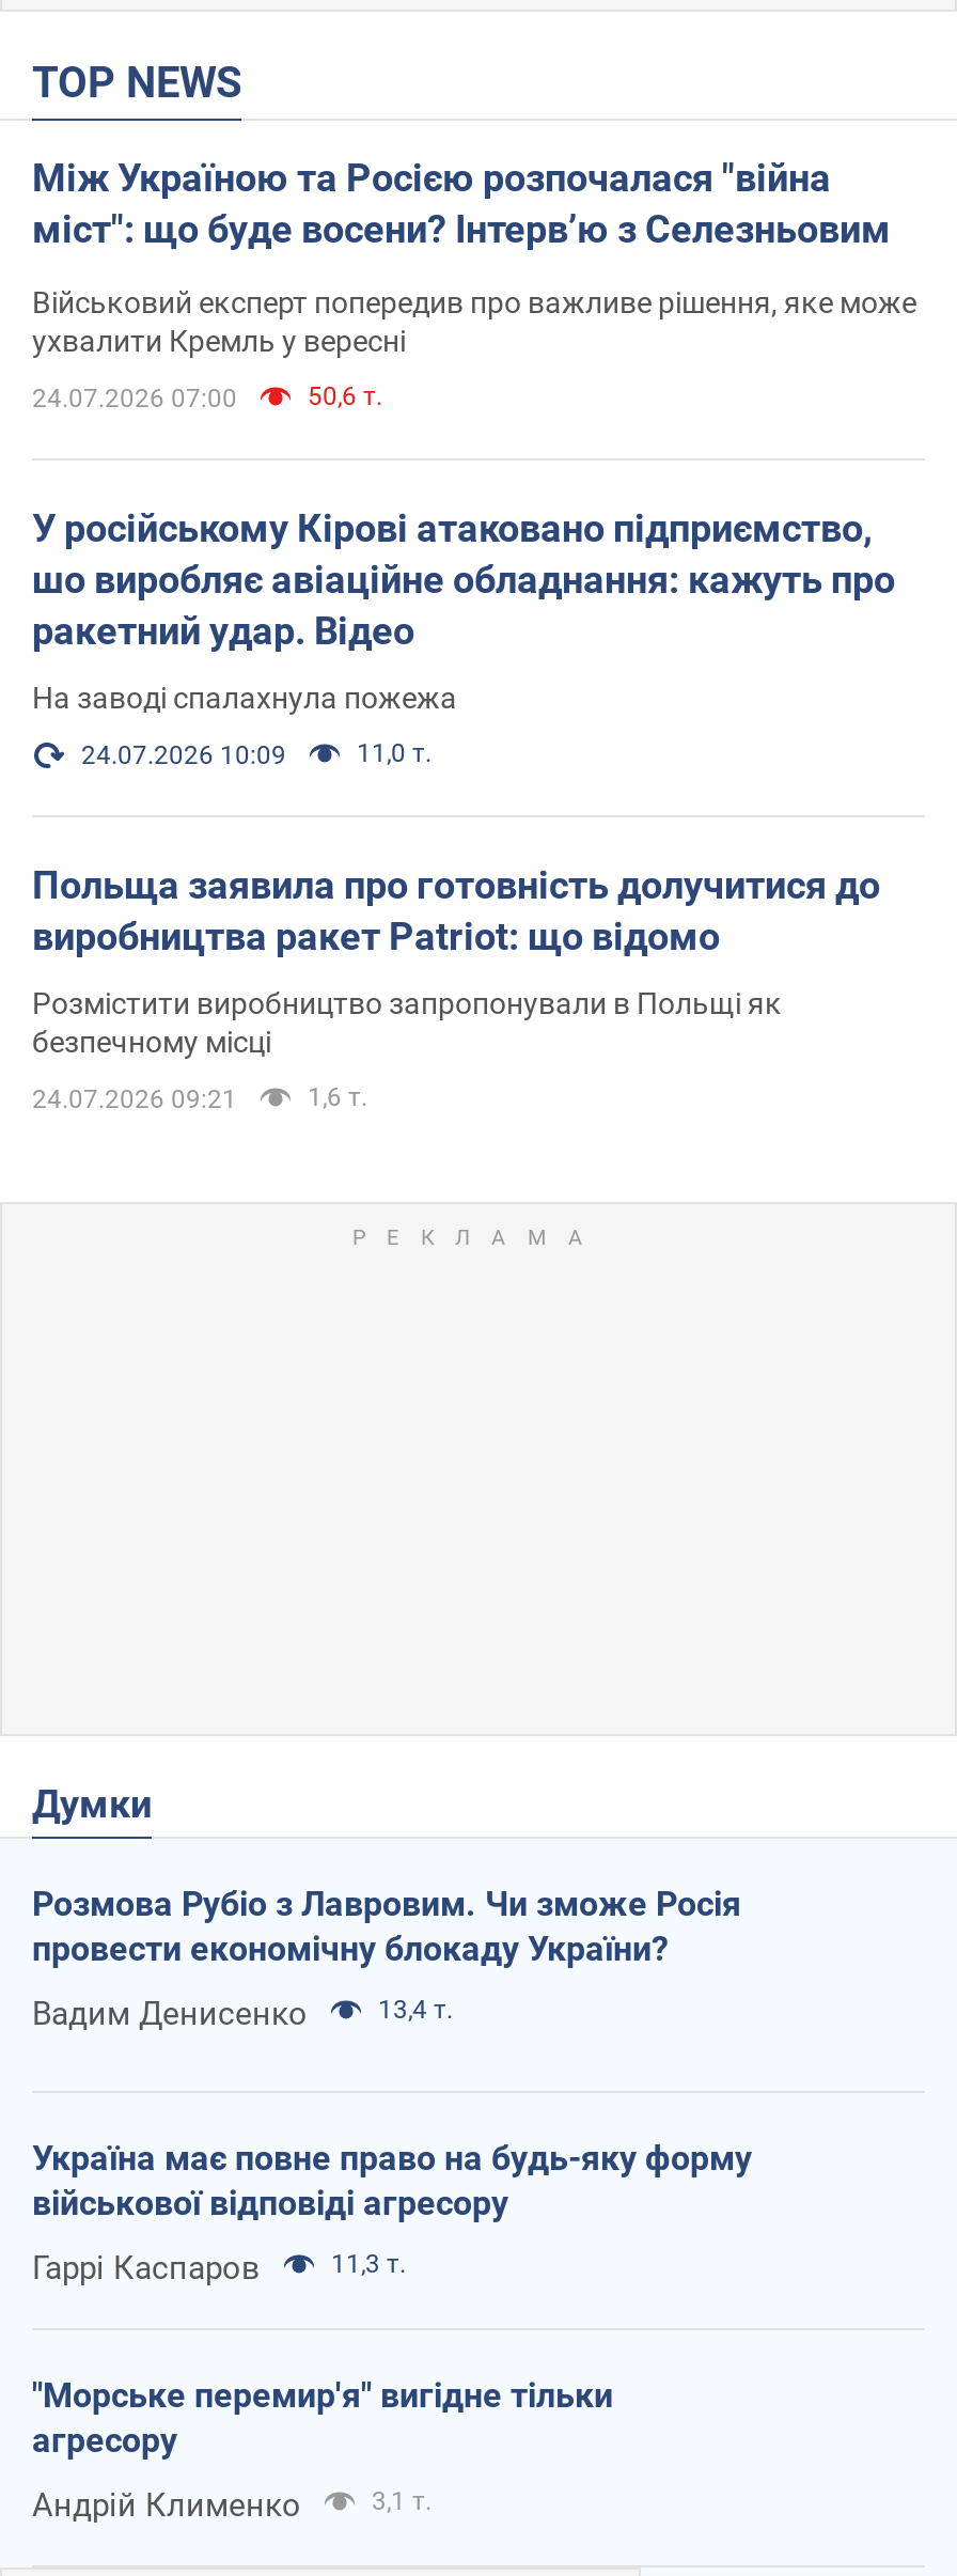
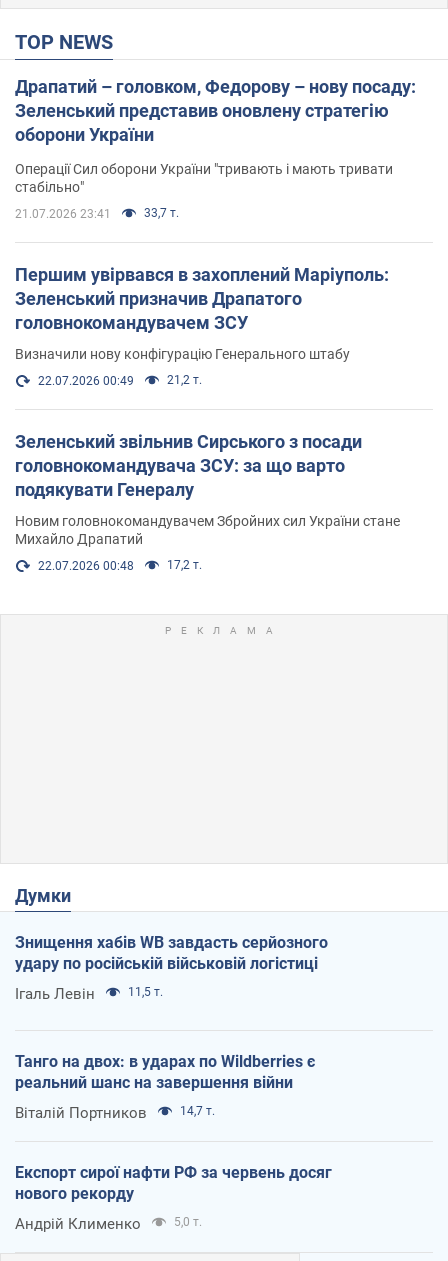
[32,154,891,250] Між Україною та Росією розпочалася "війна | міст": що буде восени? Інтерв’ю з Селезньовим -> [15,76,416,145] Драпатий – головком, Федорову – нову посаду: | Зеленський представив оновлену стратегію | оборони України
[32,285,916,357] Військовий експерт попередив про важливе рішення, яке може | ухвалити Кремль у вересні -> [15,161,393,195] Операції Сил оборони України "тривають і мають тривати | стабільно"
[32,381,382,413] 24.07.2026 07:00 | 50,6 т. -> [15,206,179,221] 21.07.2026 23:41 | 33,7 т.
[32,505,895,652] У російському Кірові атаковано підприємство, | шо виробляє авіаційне обладнання: кажуть про | ракетний удар. Відео -> [15,264,389,333] Першим увірвався в захоплений Маріуполь: | Зеленський призначив Драпатого | головнокомандувачем ЗСУ
[32,680,457,714] На заводі спалахнула пожежа -> [15,346,350,362] Визначили нову конфігурацію Генерального штабу
[81,738,432,770] 24.07.2026 10:09 | 11,0 т. -> [38,373,202,388] 22.07.2026 00:49 | 21,2 т.
[32,862,880,958] Польща заявила про готовність долучитися до | виробництва ракет Patriot: що відомо -> [15,431,362,500] Зеленський звільнив Сирського з посади | головнокомандувача ЗСУ: за що варто | подякувати Генералу
[32,986,782,1058] Розмістити виробництво запропонували в Польщі як | безпечному місці -> [15,513,400,547] Новим головнокомандувачем Збройних сил України стане | Михайло Драпатий
[32,1082,367,1114] 24.07.2026 09:21 | 1,6 т. -> [38,558,202,573] 22.07.2026 00:48 | 17,2 т.
[32,1883,741,1968] Розмова Рубіо з Лавровим. Чи зможе Росія | провести економічну блокаду України? -> [15,933,328,973] Знищення хабів WB завдасть серйозного | удару по російській військовій логістиці
[32,1994,453,2033] Вадим Денисенко | 13,4 т. -> [15,985,163,1003] Ігаль Левін | 11,5 т.
[32,2137,752,2223] Україна має повне право на будь-яку форму | військової відповіді агресору -> [15,1052,315,1092] Танго на двох: в ударах по Wildberries є | реальний шанс на завершення війни
[32,2248,406,2287] Гаррі Каспаров | 11,3 т. -> [15,1104,215,1122] Віталій Портников | 14,7 т.
[32,2374,613,2460] "Морське перемир'я" вигідне тільки | агресору -> [15,1163,332,1203] Експорт сирої нафти РФ за червень досяг | нового рекорду
[372,2486,432,2516] 3,1 т. -> [174,1215,202,1229] 5,0 т.

